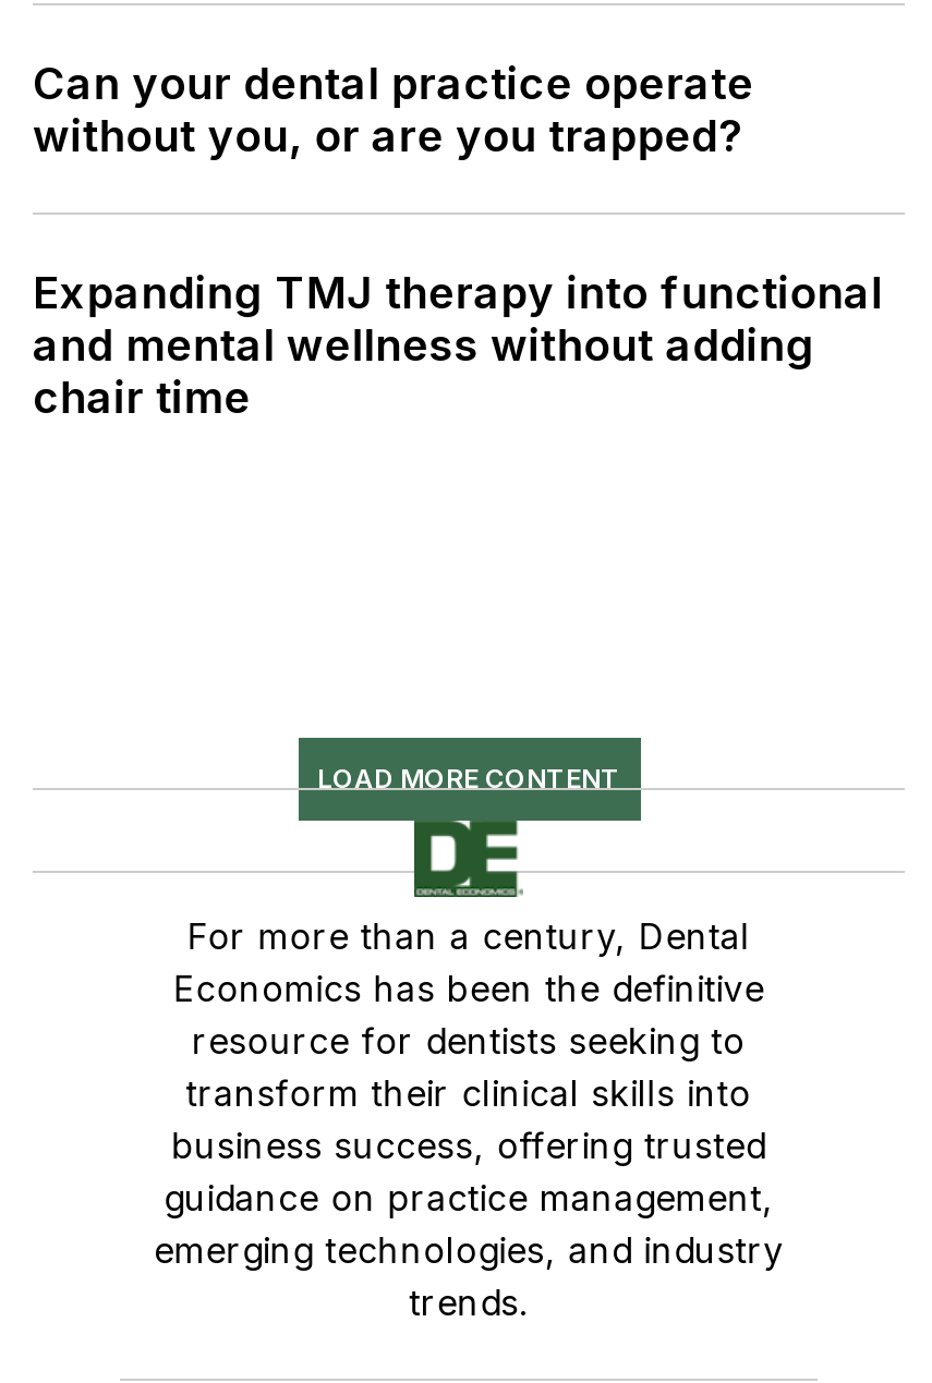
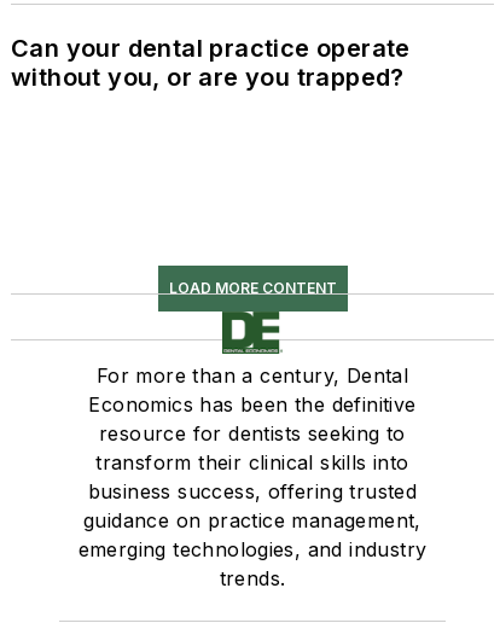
[33,268,883,425] Expanding TMJ therapy into functional | and mental wellness without adding | chair time -> none

